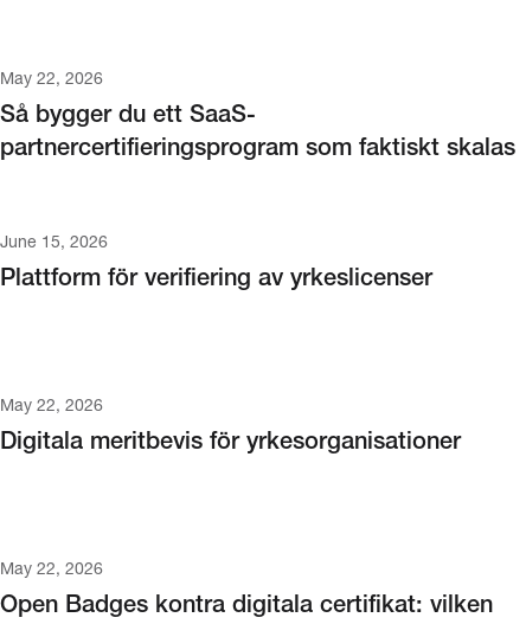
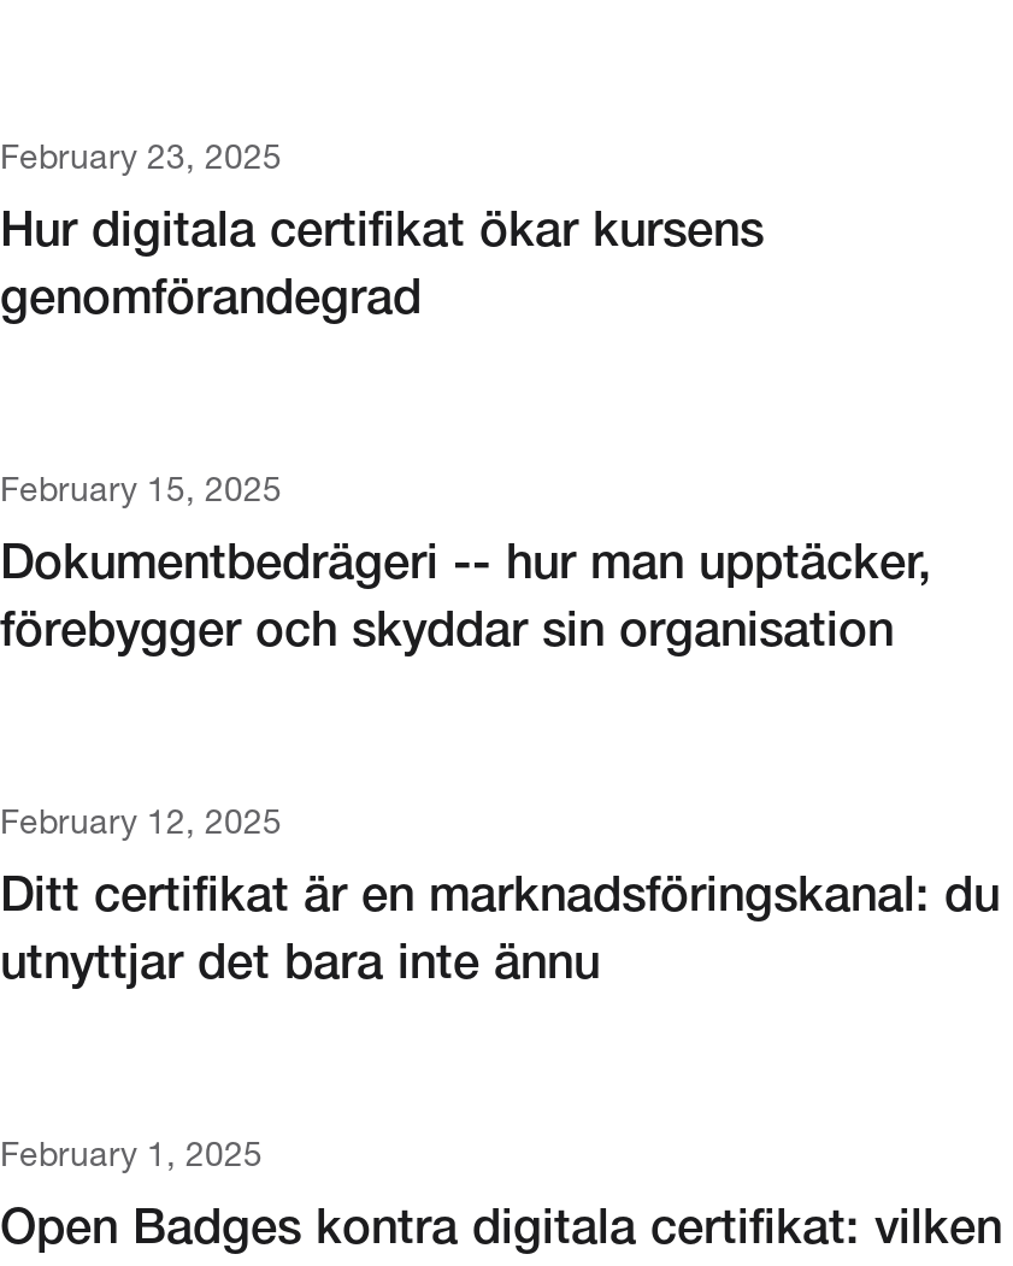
[0,69,515,160] May 22, 2026 | Så bygger du ett SaaS- | partnercertifieringsprogram som faktiskt skalas -> [0,137,764,323] February 23, 2025 | Hur digitala certifikat ökar kursens | genomförandegrad
[0,232,432,290] June 15, 2026 | Plattform för verifiering av yrkeslicenser -> [0,470,932,655] February 15, 2025 | Dokumentbedrägeri -- hur man upptäcker, | förebygger och skyddar sin organisation
[0,395,461,453] May 22, 2026 | Digitala meritbevis för yrkesorganisationer -> [0,802,1000,988] February 12, 2025 | Ditt certifikat är en marknadsföringskanal: du | utnyttjar det bara inte ännu
[0,559,103,578] May 22, 2026 -> [0,1135,263,1173] February 1, 2025

